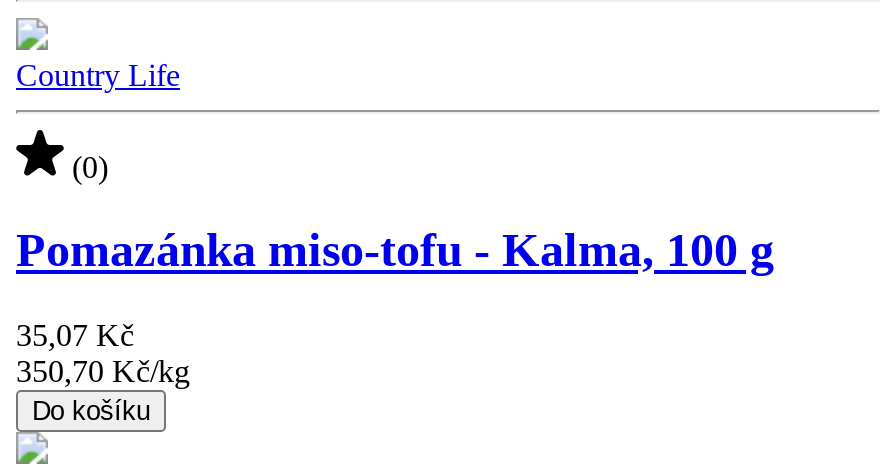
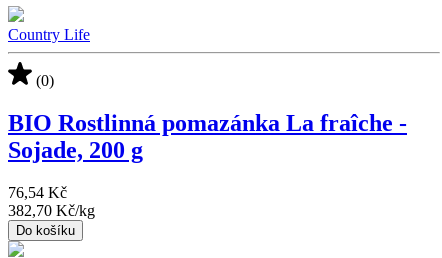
[16,225,774,277] Pomazánka miso-tofu - Kalma, 100 g -> [8,110,407,163] BIO Rostlinná pomazánka La fraîche - | Sojade, 200 g
[16,318,190,388] 35,07 Kč | 350,70 Kč/kg -> [8,184,95,219] 76,54 Kč | 382,70 Kč/kg

